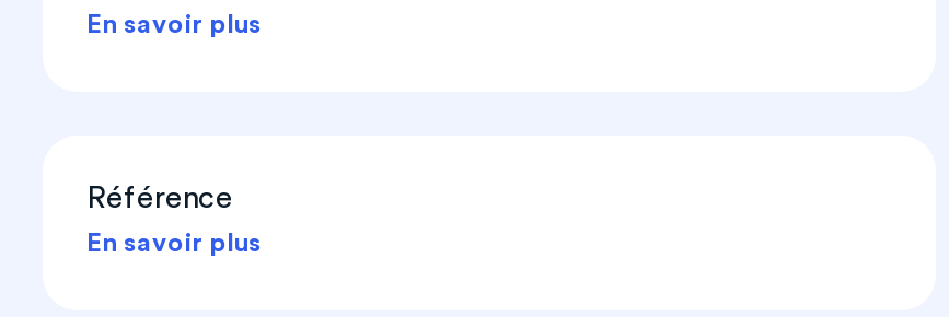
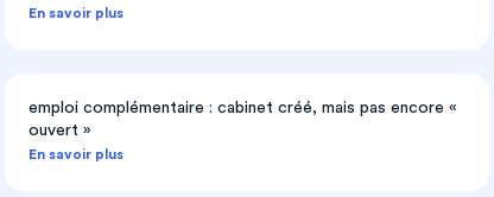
[86,183,233,213] Référence -> [28,99,457,138] emploi complémentaire : cabinet créé, mais pas encore « | ouvert »

